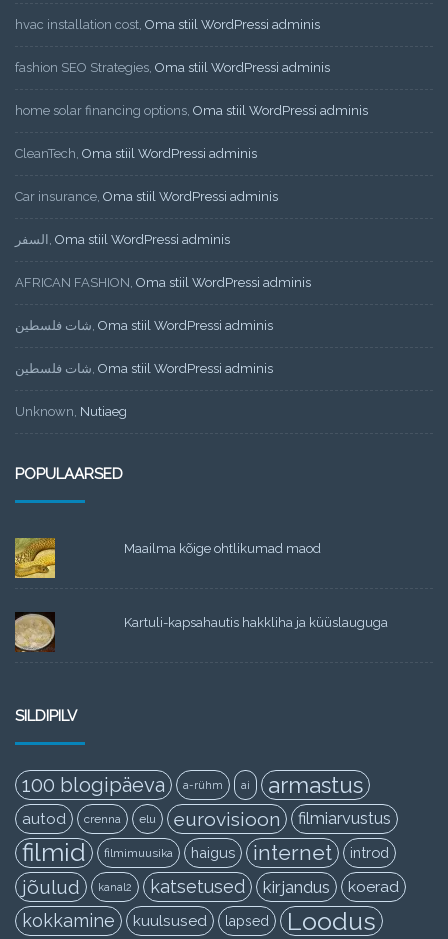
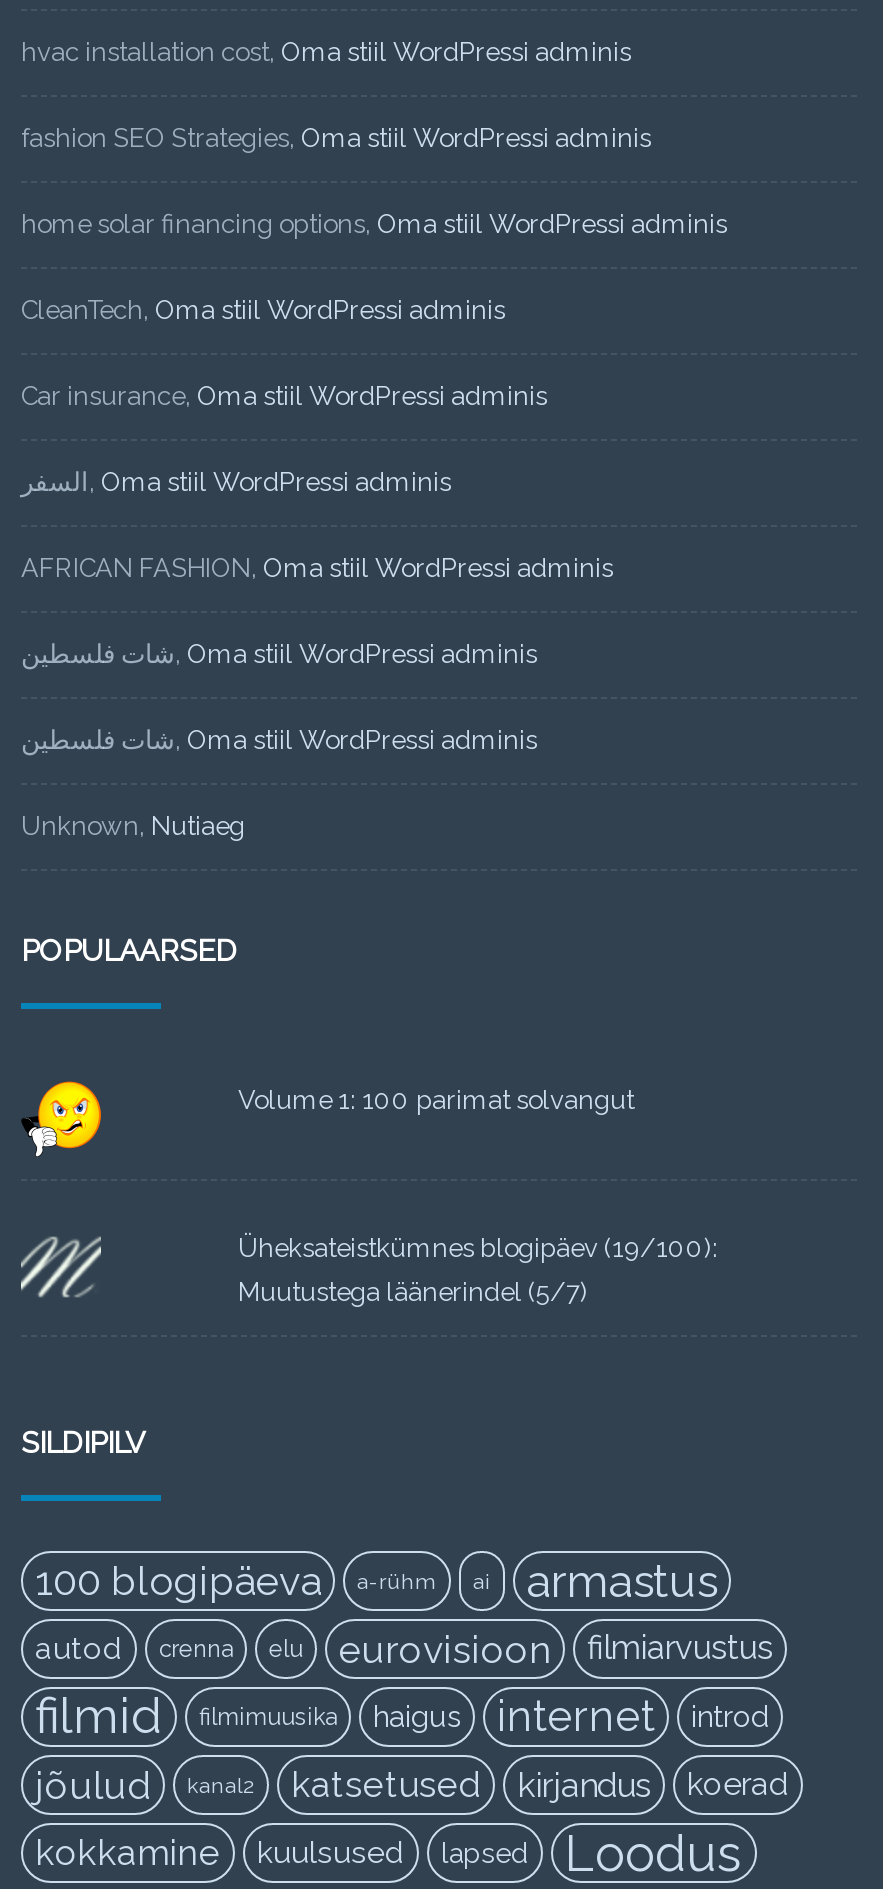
[14,537,56,579] [image] -> [19,1079,103,1159] [image]
[123,541,320,556] Maailma kõige ohtlikumad maod -> [238,1085,634,1115] Volume 1: 100 parimat solvangut
[14,611,56,653] [image] -> [19,1235,103,1307] [image]
[123,615,387,630] Kartuli-kapsahautis hakkliha ja küüslauguga -> [238,1233,718,1307] Üheksateistkümnes blogipäev (19/100): | Muutustega läänerindel (5/7)

